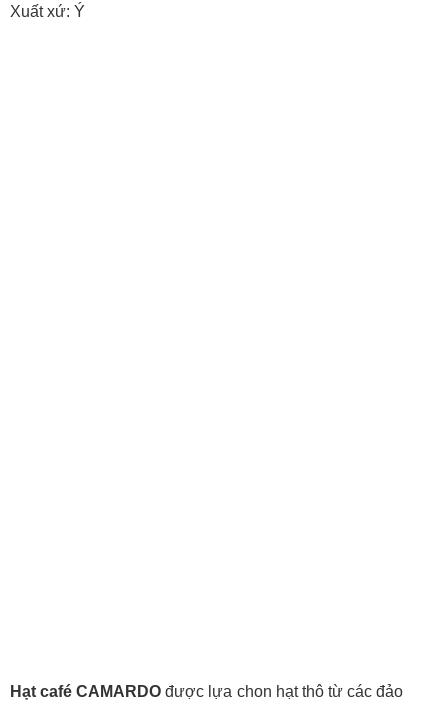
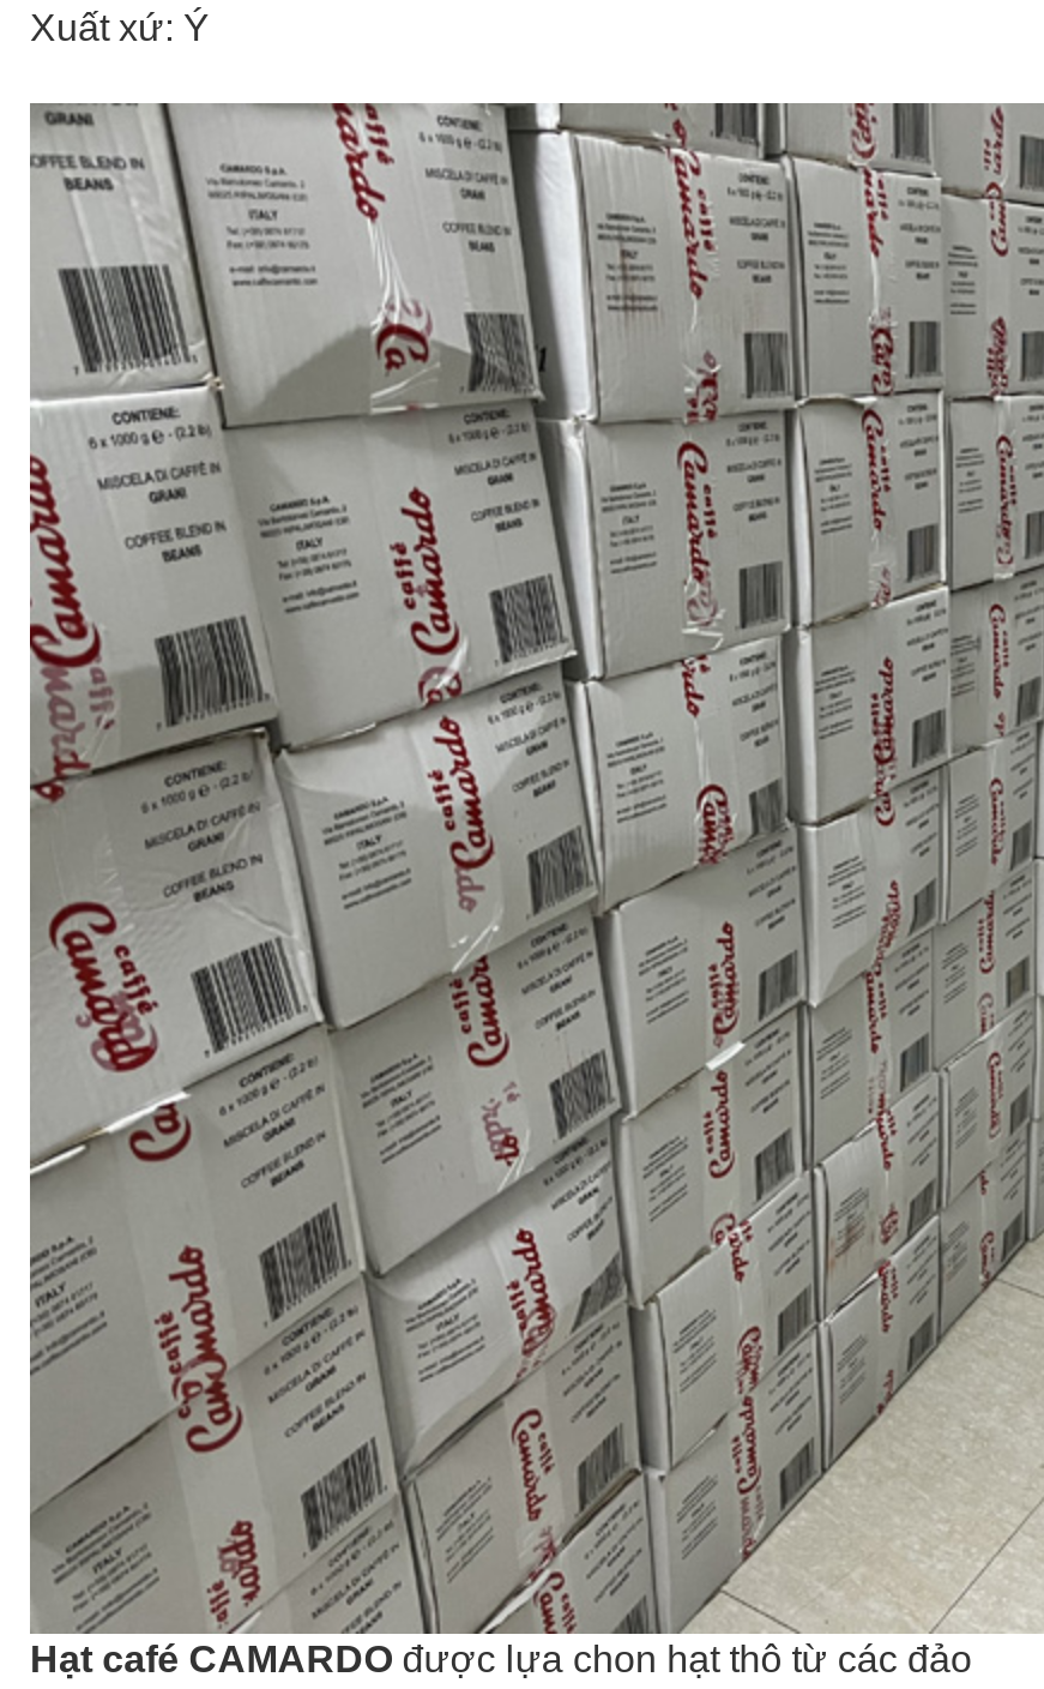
none -> [28,101,1037,1634] [image]

